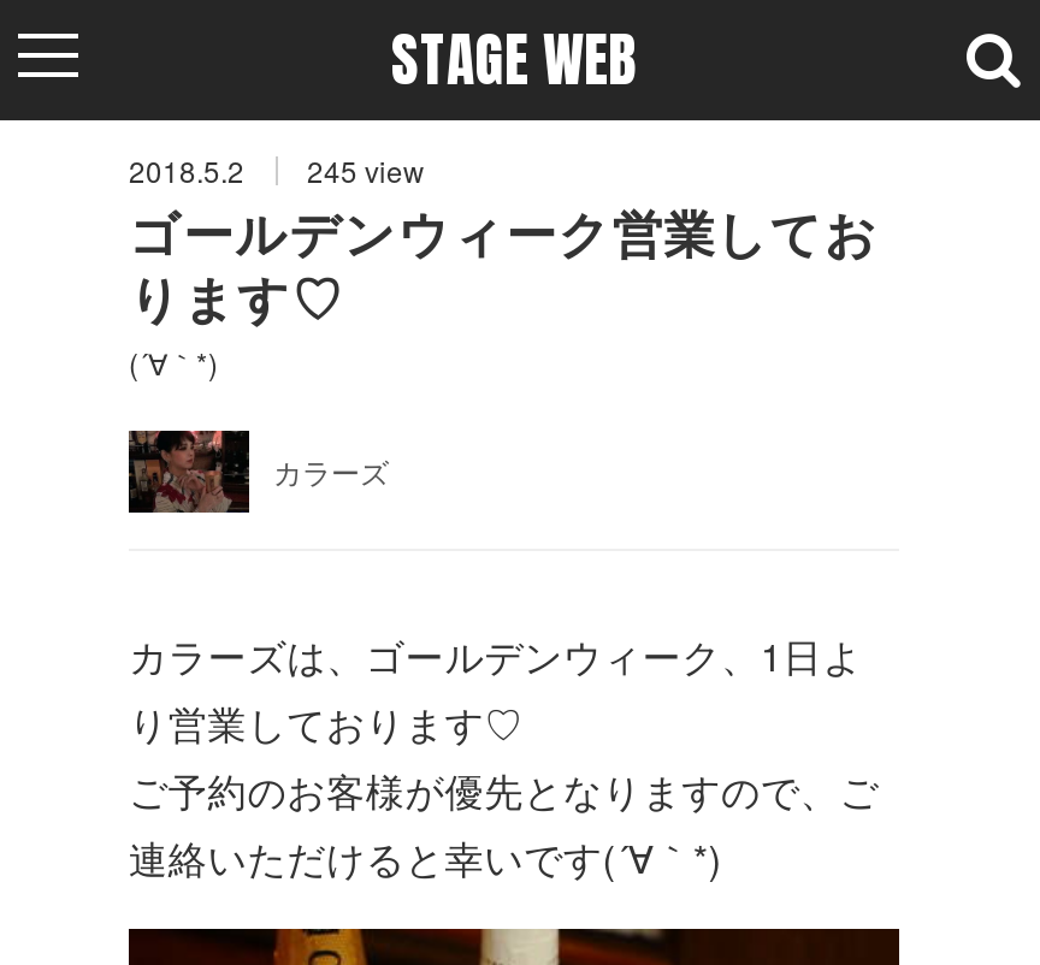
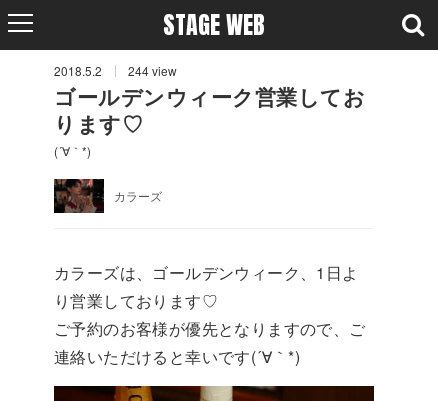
[129,149,425,190] 2018.5.2 245 view -> [54,62,177,79] 2018.5.2 244 view

